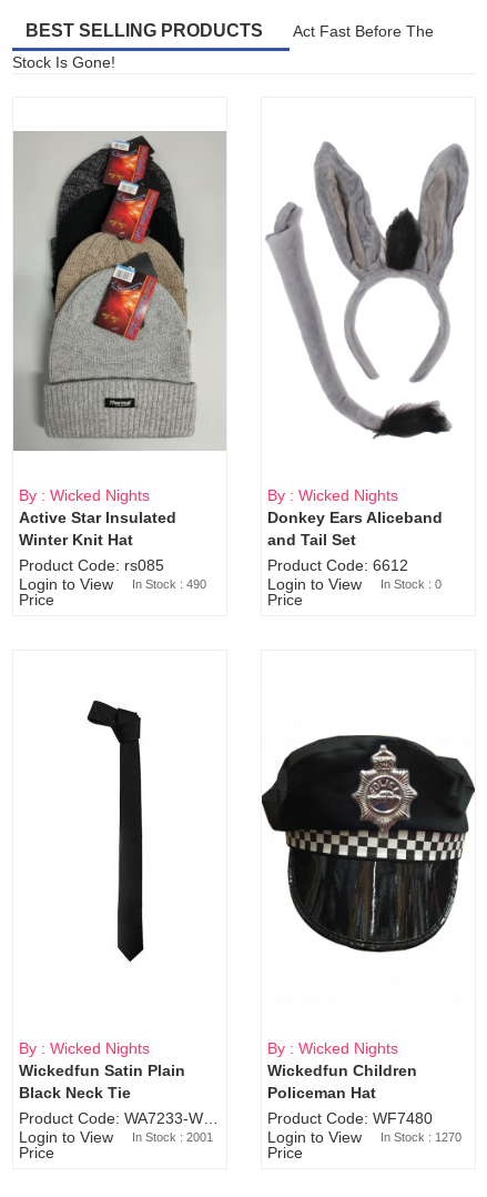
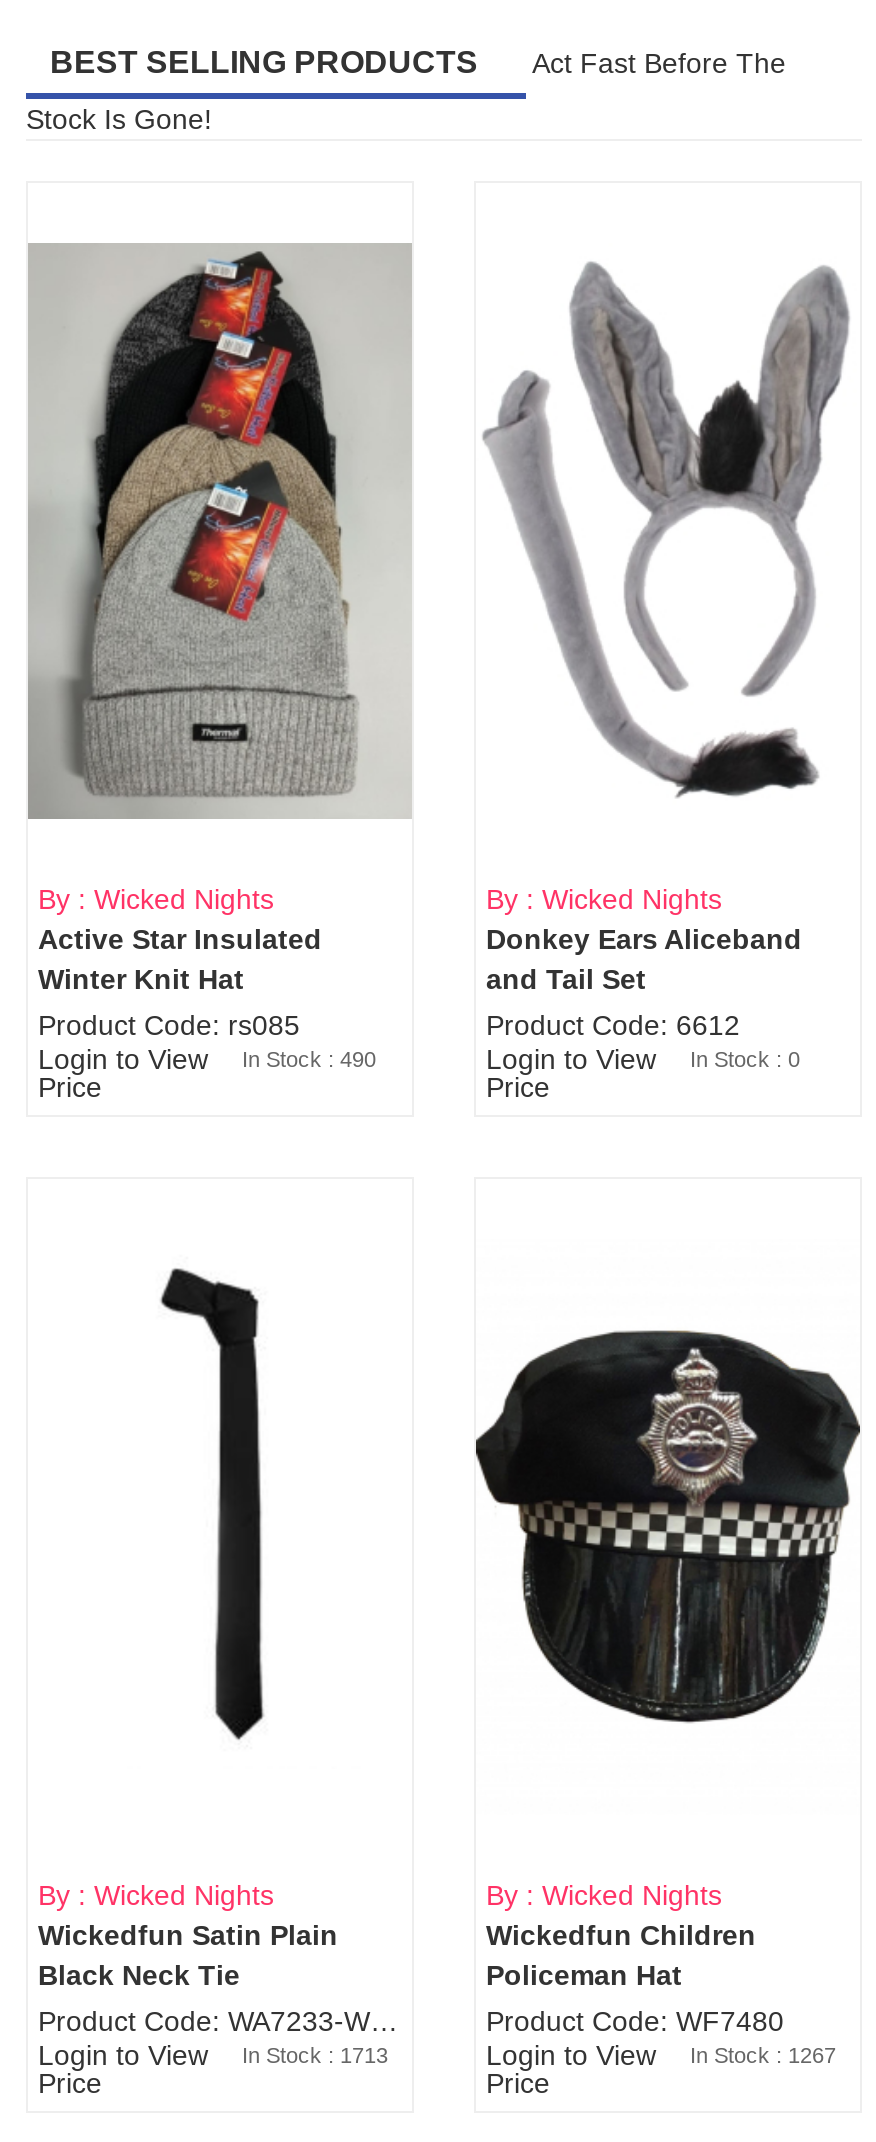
[19,1128,213,1146] Login to View In Stock : 2001 -> [38,2039,388,2071] Login to View In Stock : 1713
[267,1128,461,1146] Login to View In Stock : 1270 -> [486,2039,836,2071] Login to View In Stock : 1267

